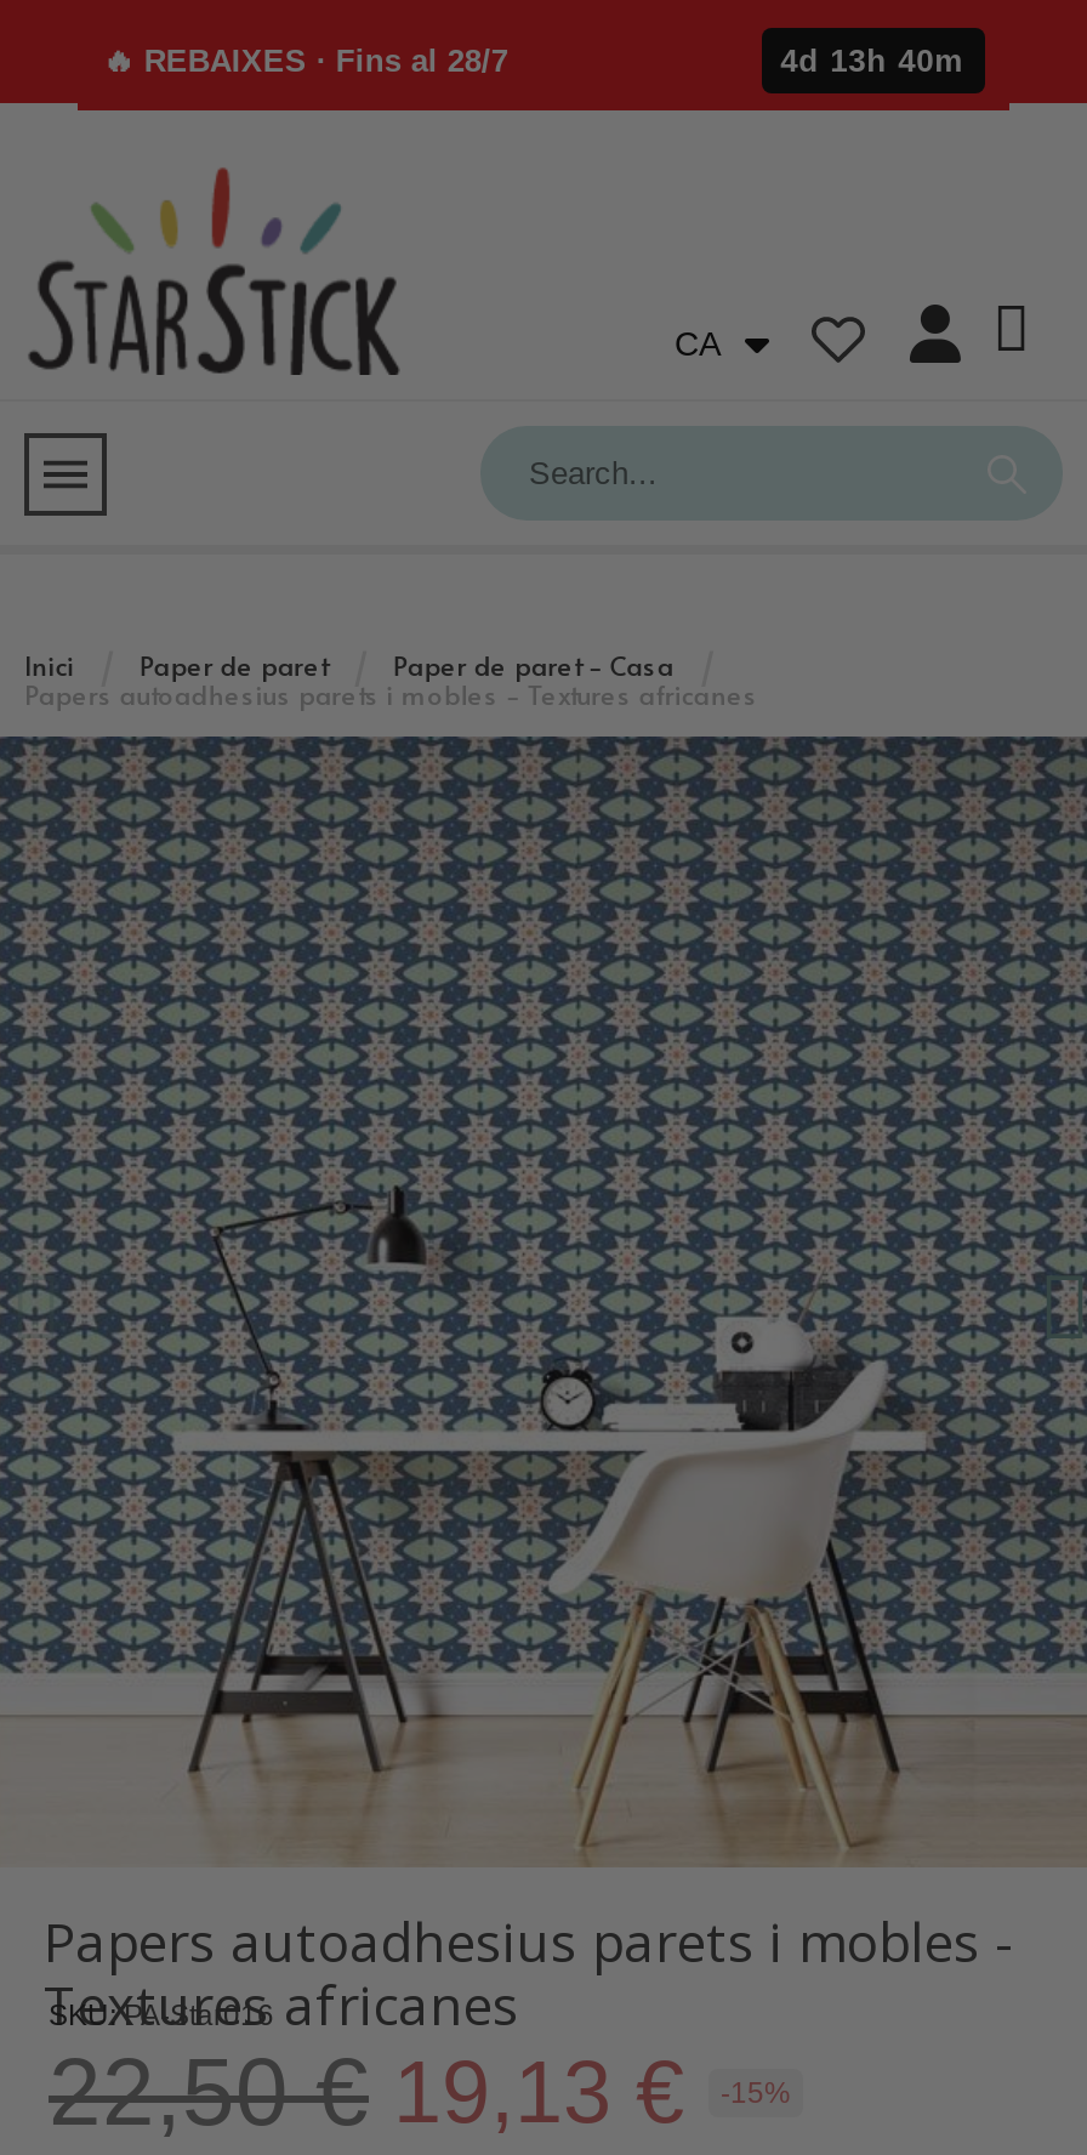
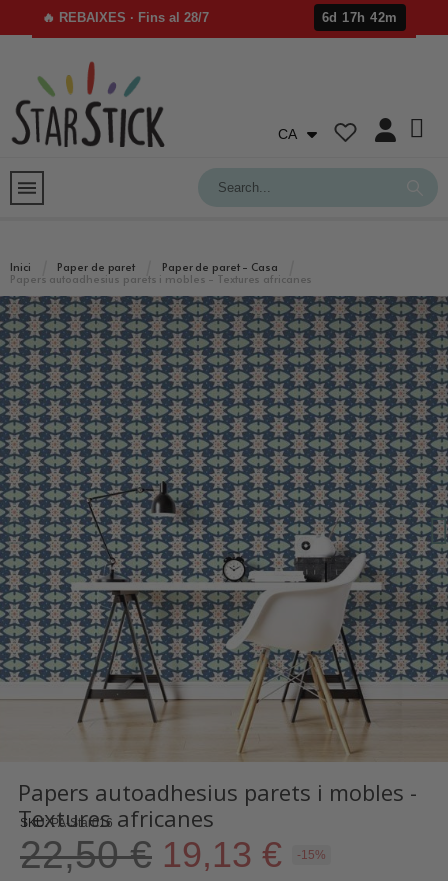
[780,41,965,78] 4d 13h 40m -> [322,9,398,24] 6d 17h 42m

